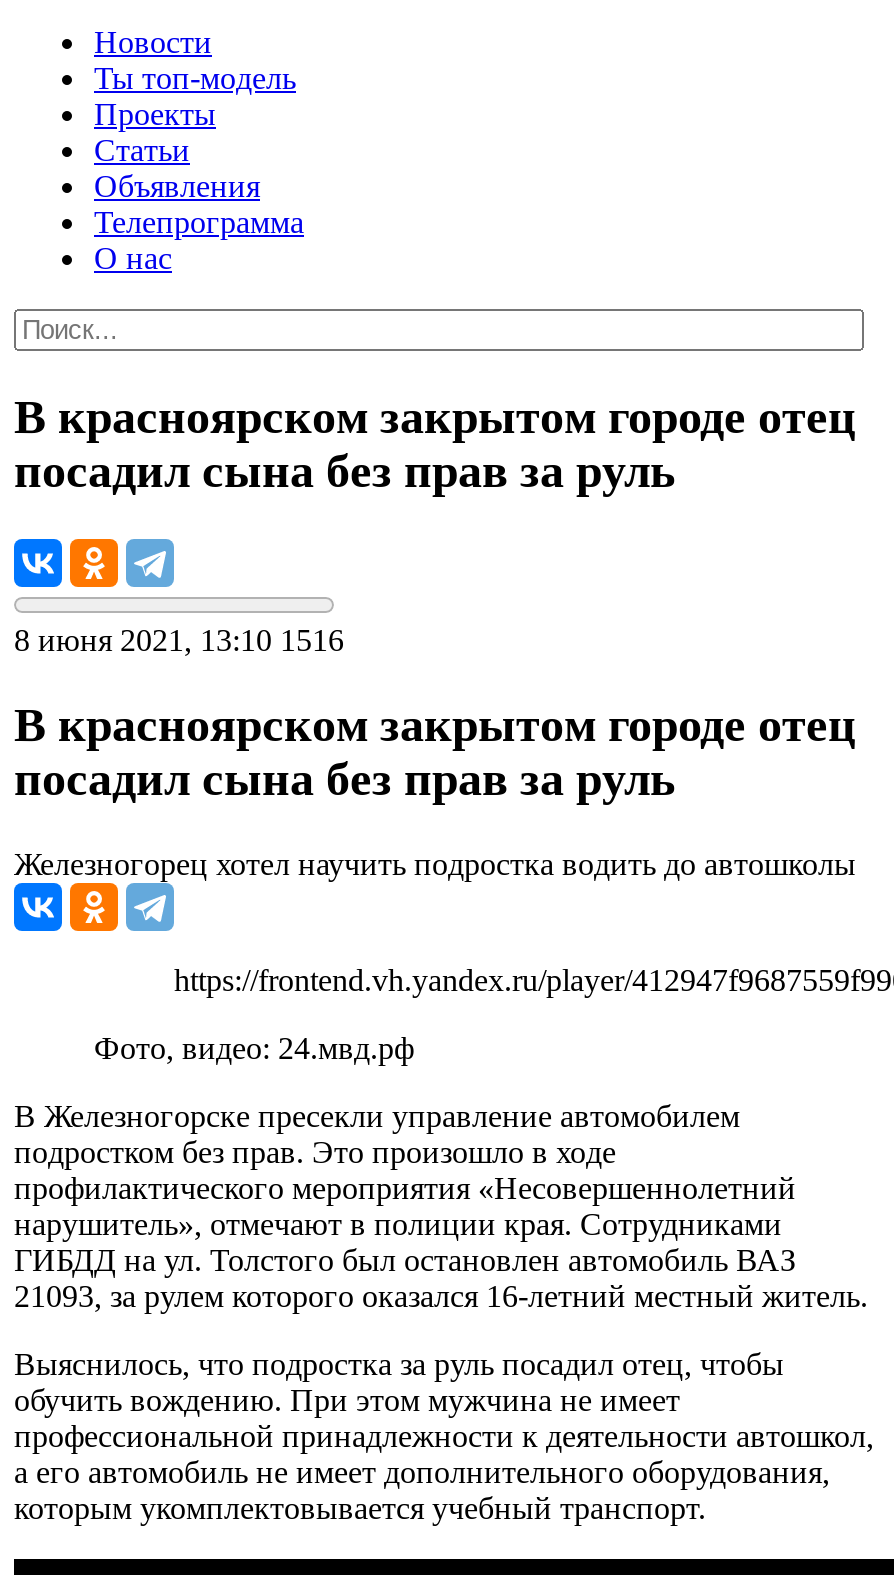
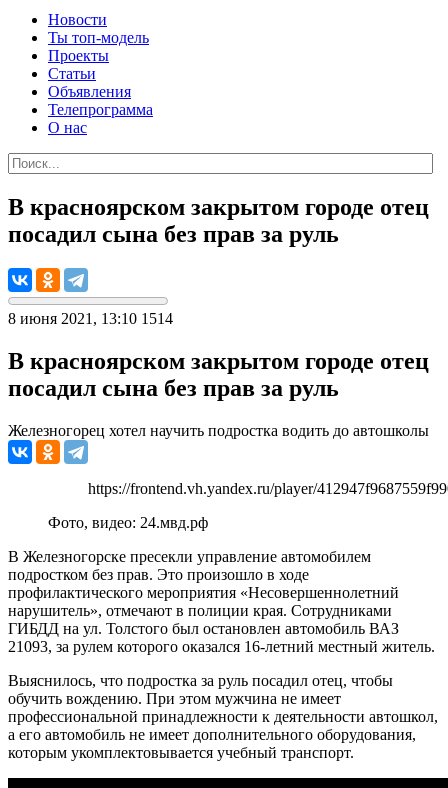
[14,623,344,657] 8 июня 2021, 13:10 1516 -> [8,310,173,327] 8 июня 2021, 13:10 1514

